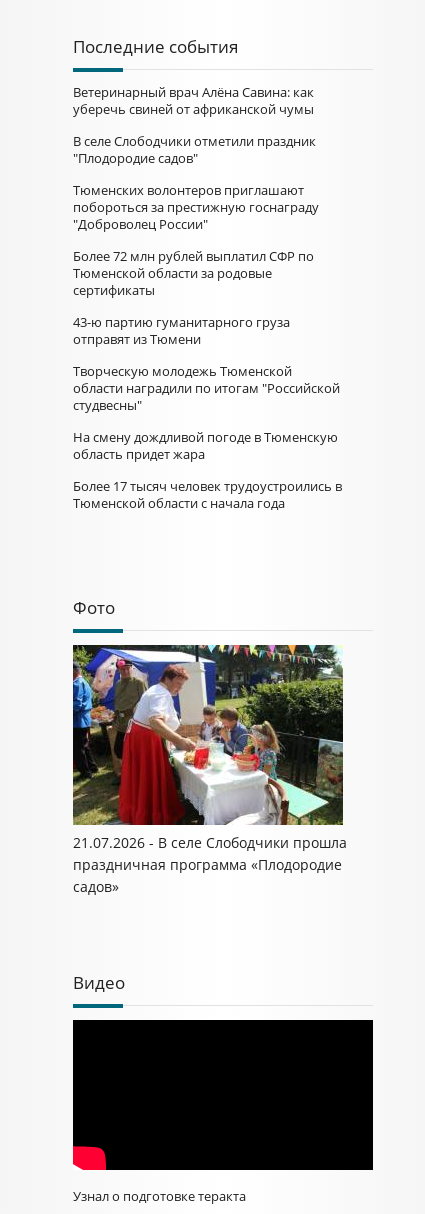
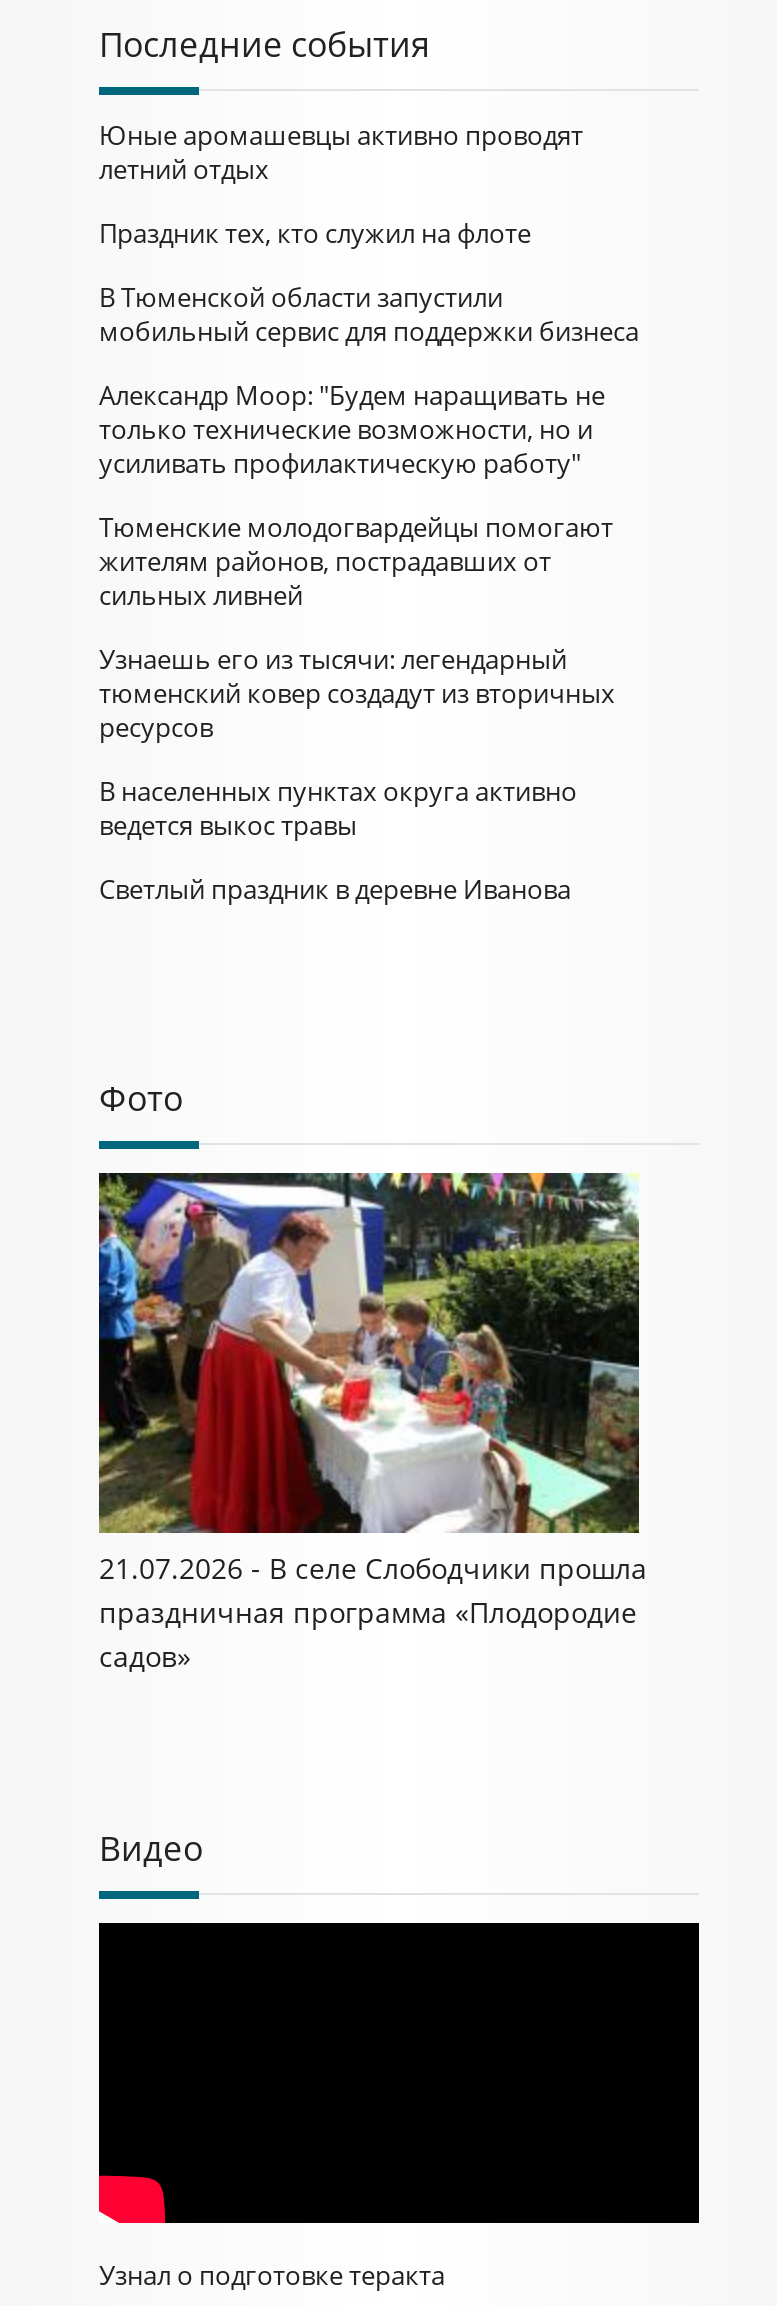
[73,83,314,118] Ветеринарный врач Алёна Савина: как | уберечь свиней от африканской чумы -> [99,117,583,187] Юные аромашевцы активно проводят | летний отдых
[73,132,316,167] В селе Слободчики отметили праздник | "Плодородие садов" -> [99,215,531,251] Праздник тех, кто служил на флоте
[73,181,319,233] Тюменских волонтеров приглашают | побороться за престижную госнаграду | "Доброволец России" -> [99,279,639,349] В Тюменской области запустили | мобильный сервис для поддержки бизнеса
[73,247,314,299] Более 72 млн рублей выплатил СФР по | Тюменской области за родовые | сертификаты -> [99,377,605,481] Александр Моор: "Будем наращивать не | только технические возможности, но и | усиливать профилактическую работу"
[73,313,290,348] 43-ю партию гуманитарного груза | отправят из Тюмени -> [99,509,613,613] Тюменские молодогвардейцы помогают | жителям районов, пострадавших от | сильных ливней
[73,362,340,414] Творческую молодежь Тюменской | области наградили по итогам "Российской | студвесны" -> [99,641,615,745] Узнаешь его из тысячи: легендарный | тюменский ковер создадут из вторичных | ресурсов
[73,428,338,463] На смену дождливой погоде в Тюменскую | область придет жара -> [99,773,577,843] В населенных пунктах округа активно | ведется выкос травы
[73,477,342,512] Более 17 тысяч человек трудоустроились в | Тюменской области с начала года -> [99,871,571,907] Светлый праздник в деревне Иванова

